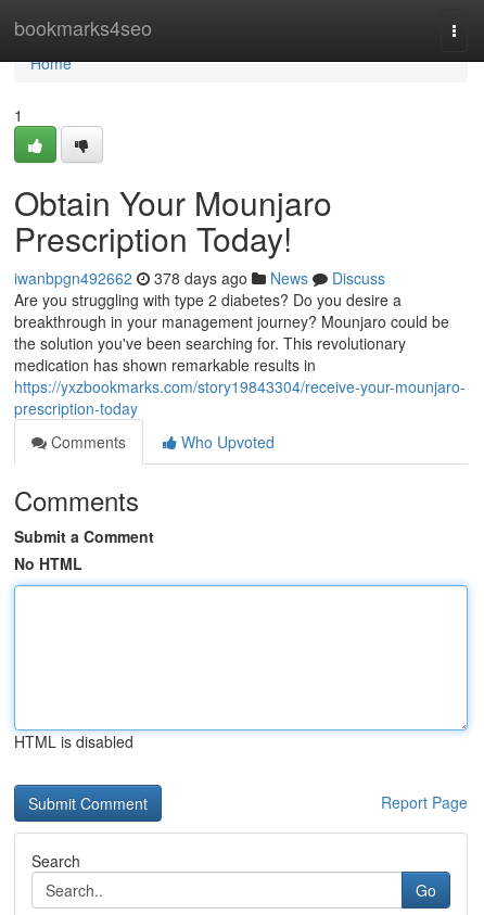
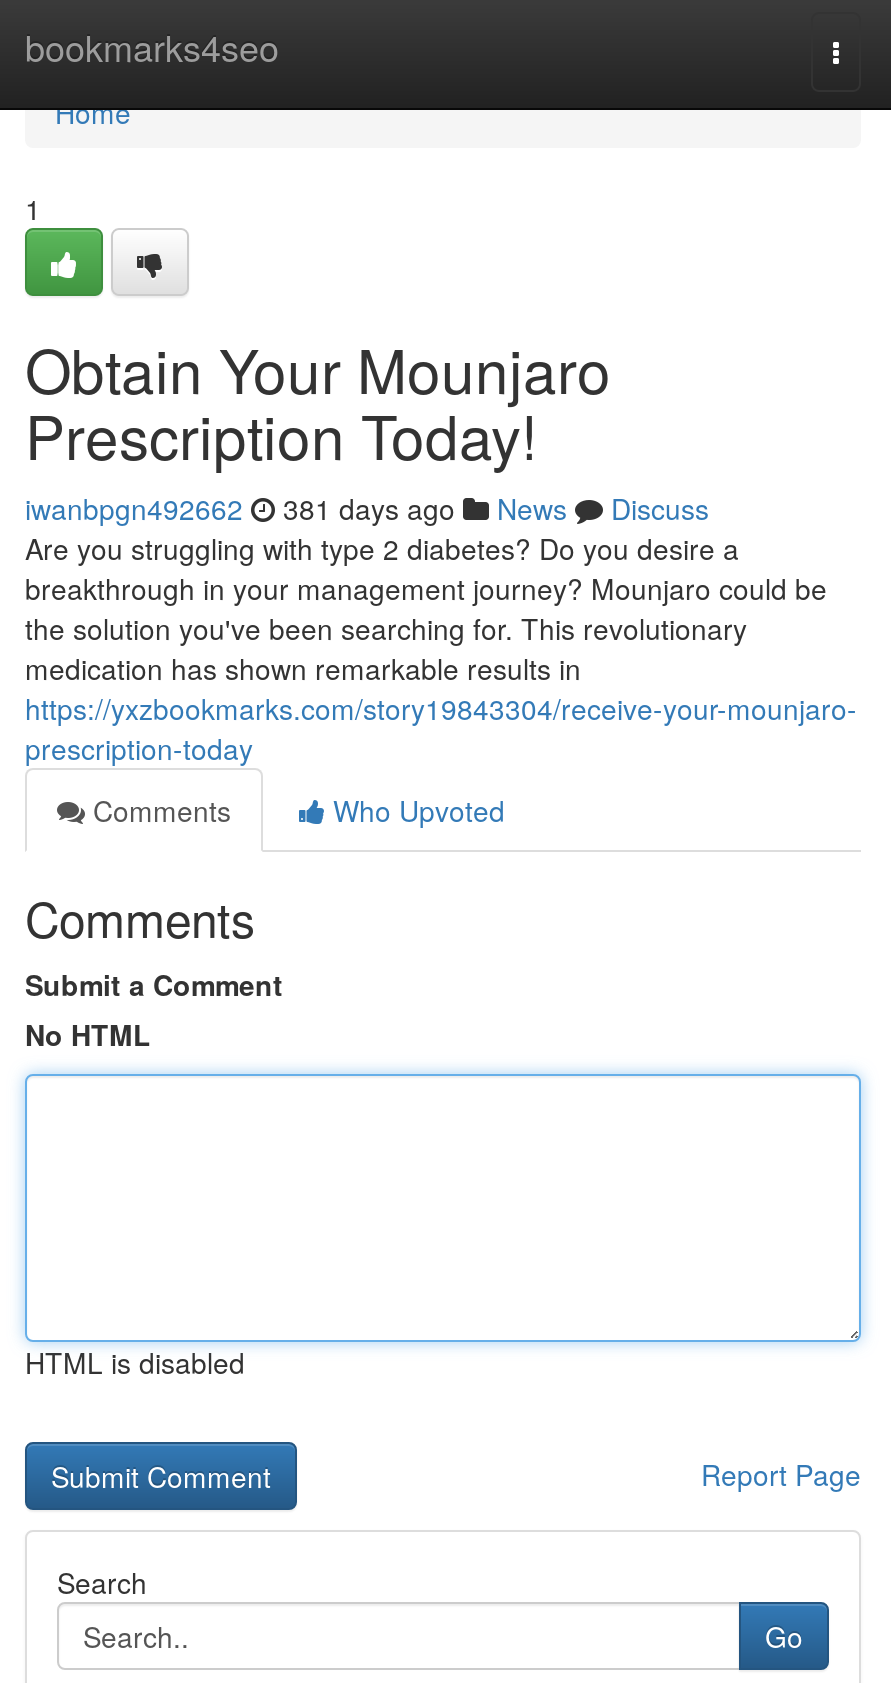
[14,267,385,289] iwanbpgn492662 378 days ago News Discuss -> [25,488,709,528] iwanbpgn492662 381 days ago News Discuss

